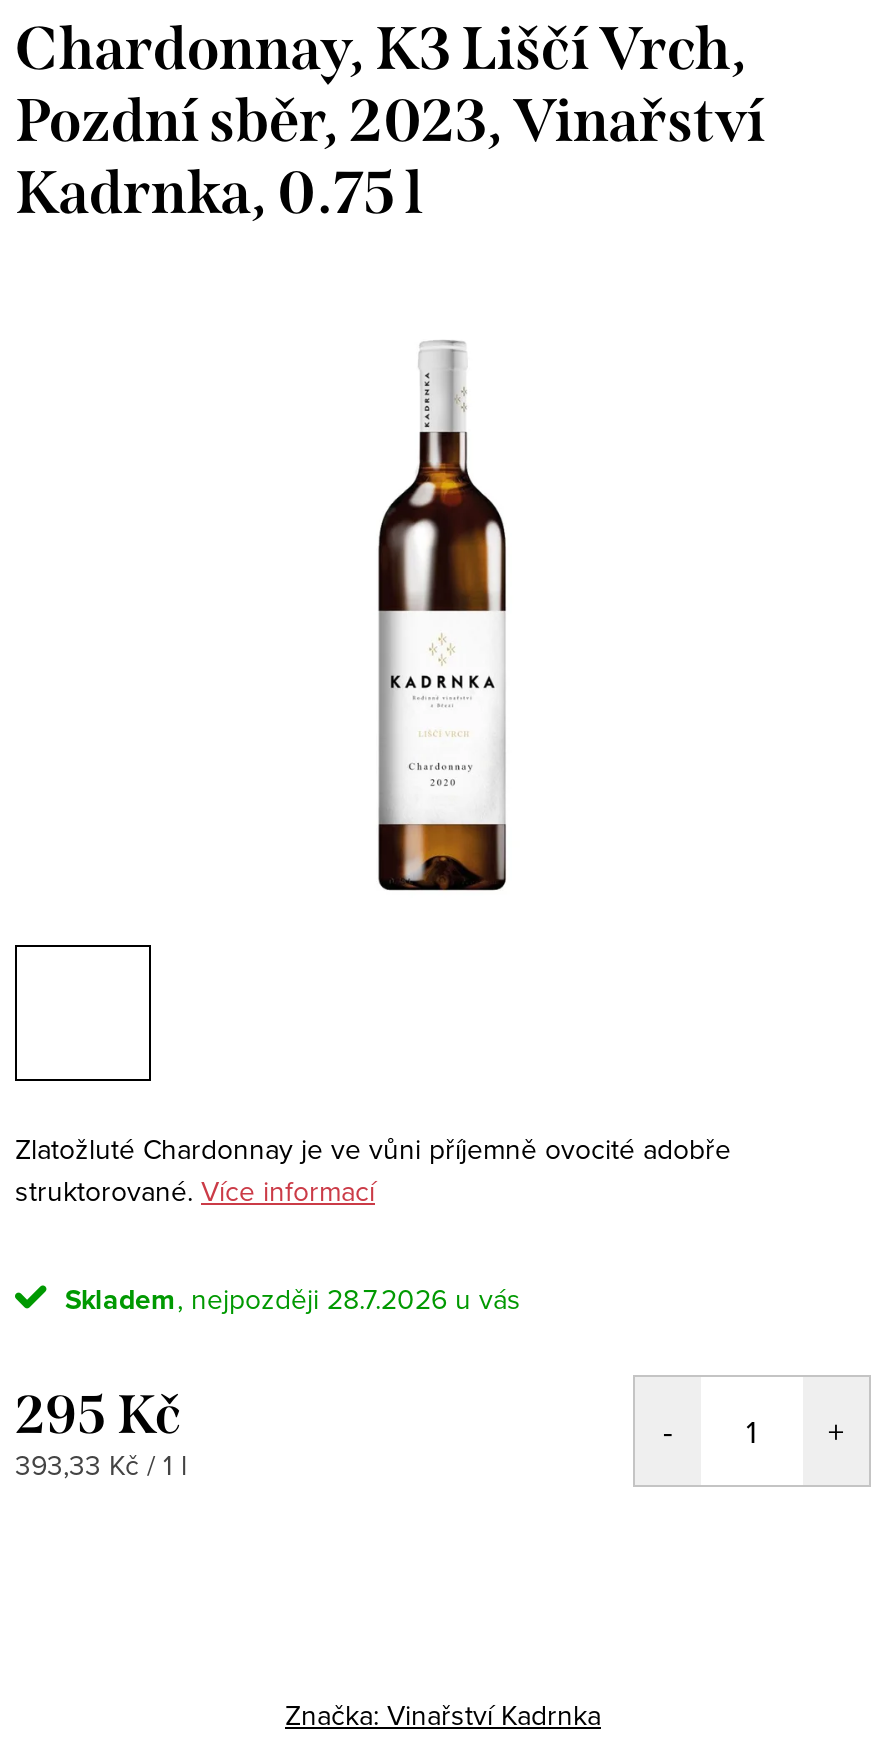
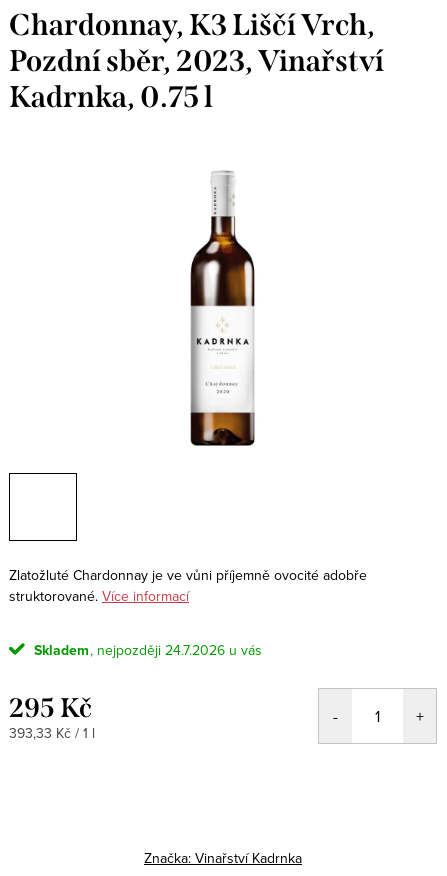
[319,1279,455,1319] 28.7.2026 -> [161,640,229,660] 24.7.2026

